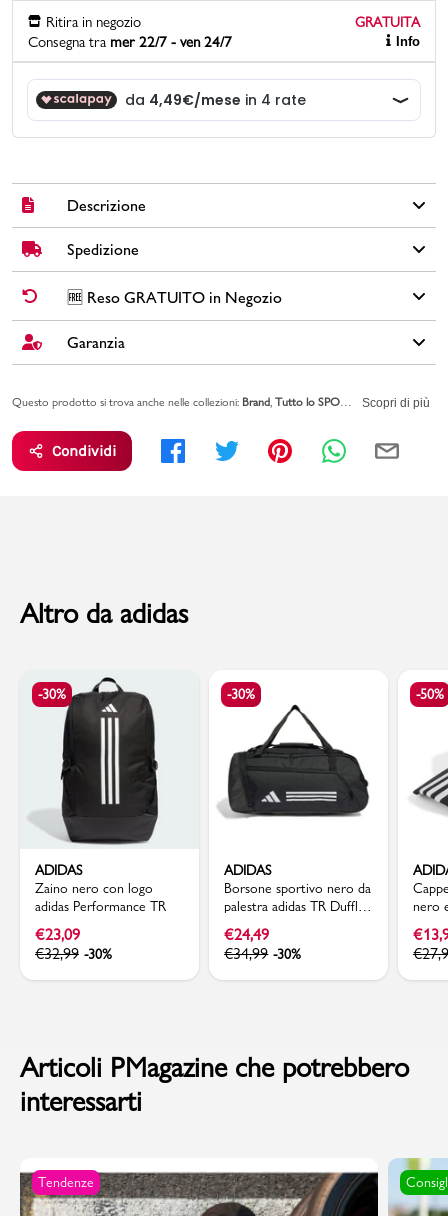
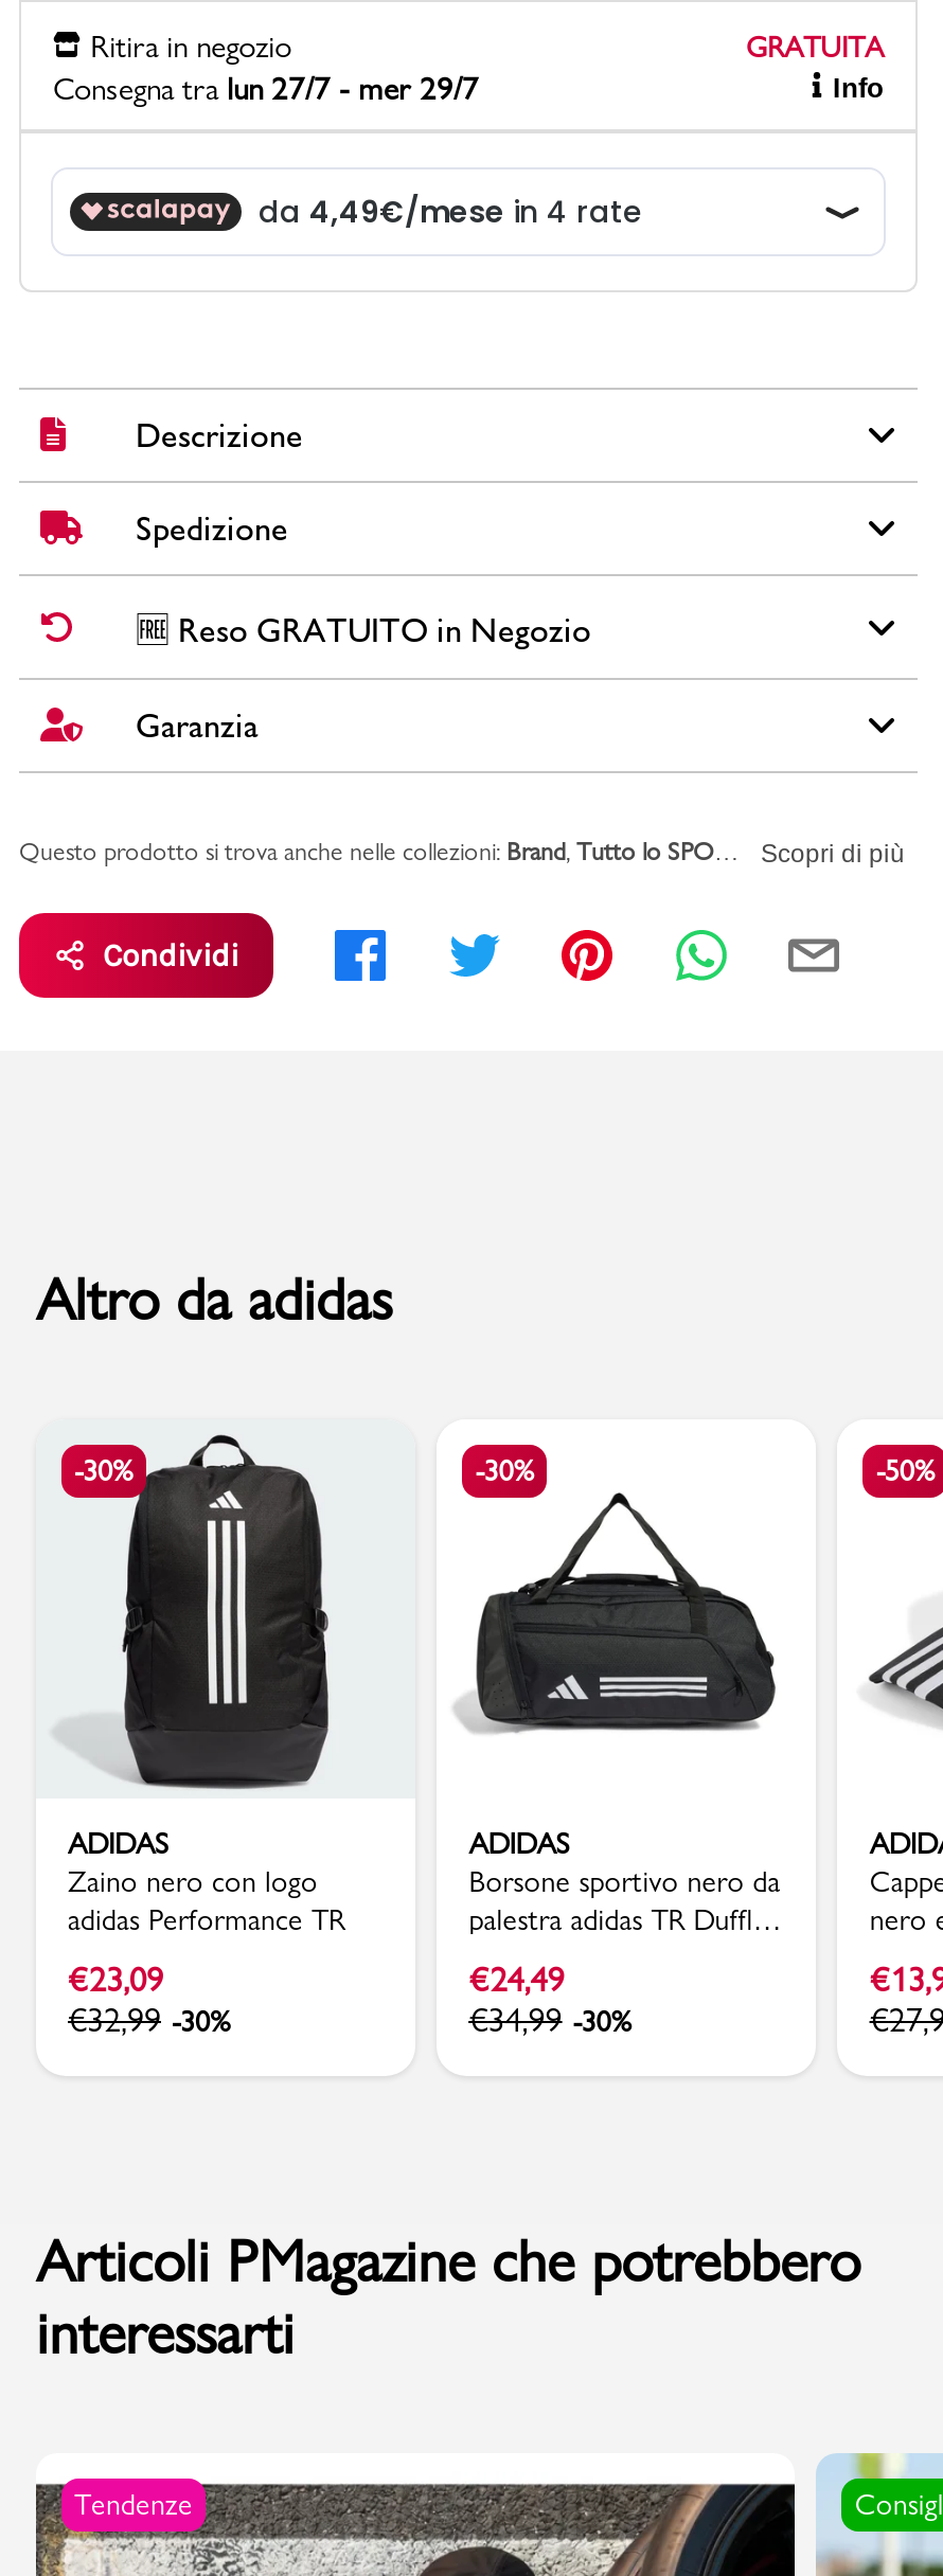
[28,33,232,51] Consegna tra mer 22/7 - ven 24/7 -> [53,69,479,107] Consegna tra lun 27/7 - mer 29/7

